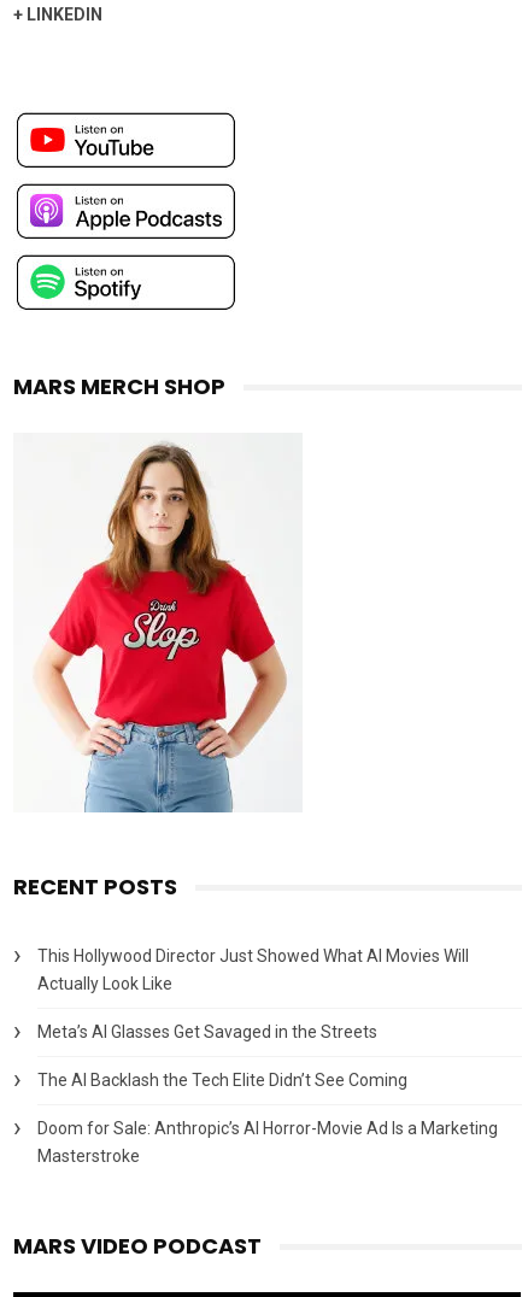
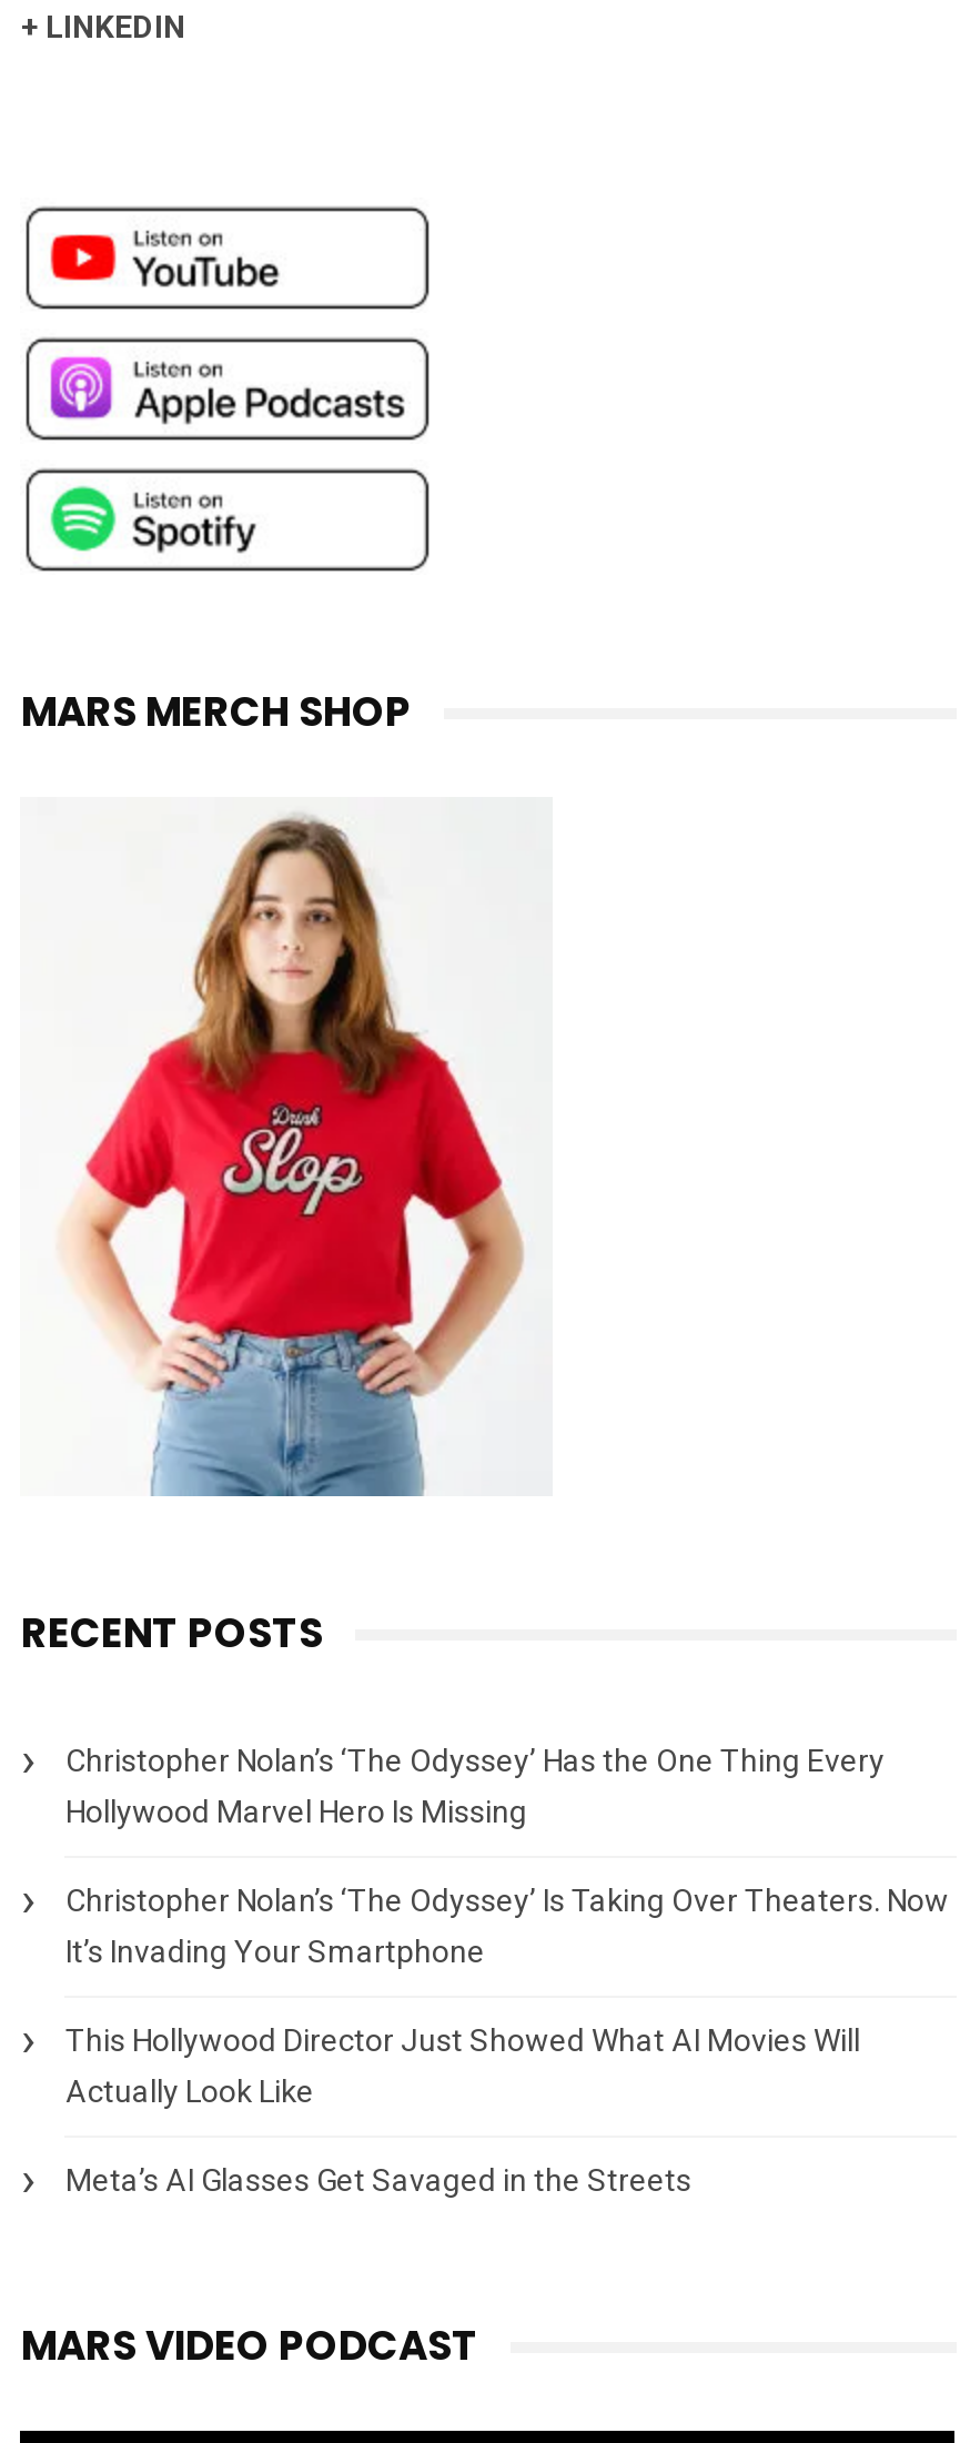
none -> [65,1743,949,1969] Christopher Nolan’s ‘The Odyssey’ Has the One Thing Every | Hollywood Marvel Hero Is Missing | Christopher Nolan’s ‘The Odyssey’ Is Taking Over Theaters. Now | It’s Invading Your Smartphone
moved [38,946,469,1041] -> [65,2022,860,2198]: This Hollywood Director Just Showed What AI Movies Will | Actually Look Like | Meta’s AI Glasses Get Savaged in the Streets
[38,1070,498,1166] The AI Backlash the Tech Elite Didn’t See Coming | Doom for Sale: Anthropic’s AI Horror-Movie Ad Is a Marketing | Masterstroke -> none

